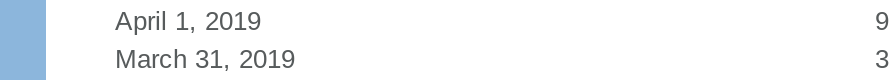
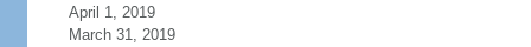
[875,6,889,36] 9 -> none
[875,44,889,74] 3 -> none

